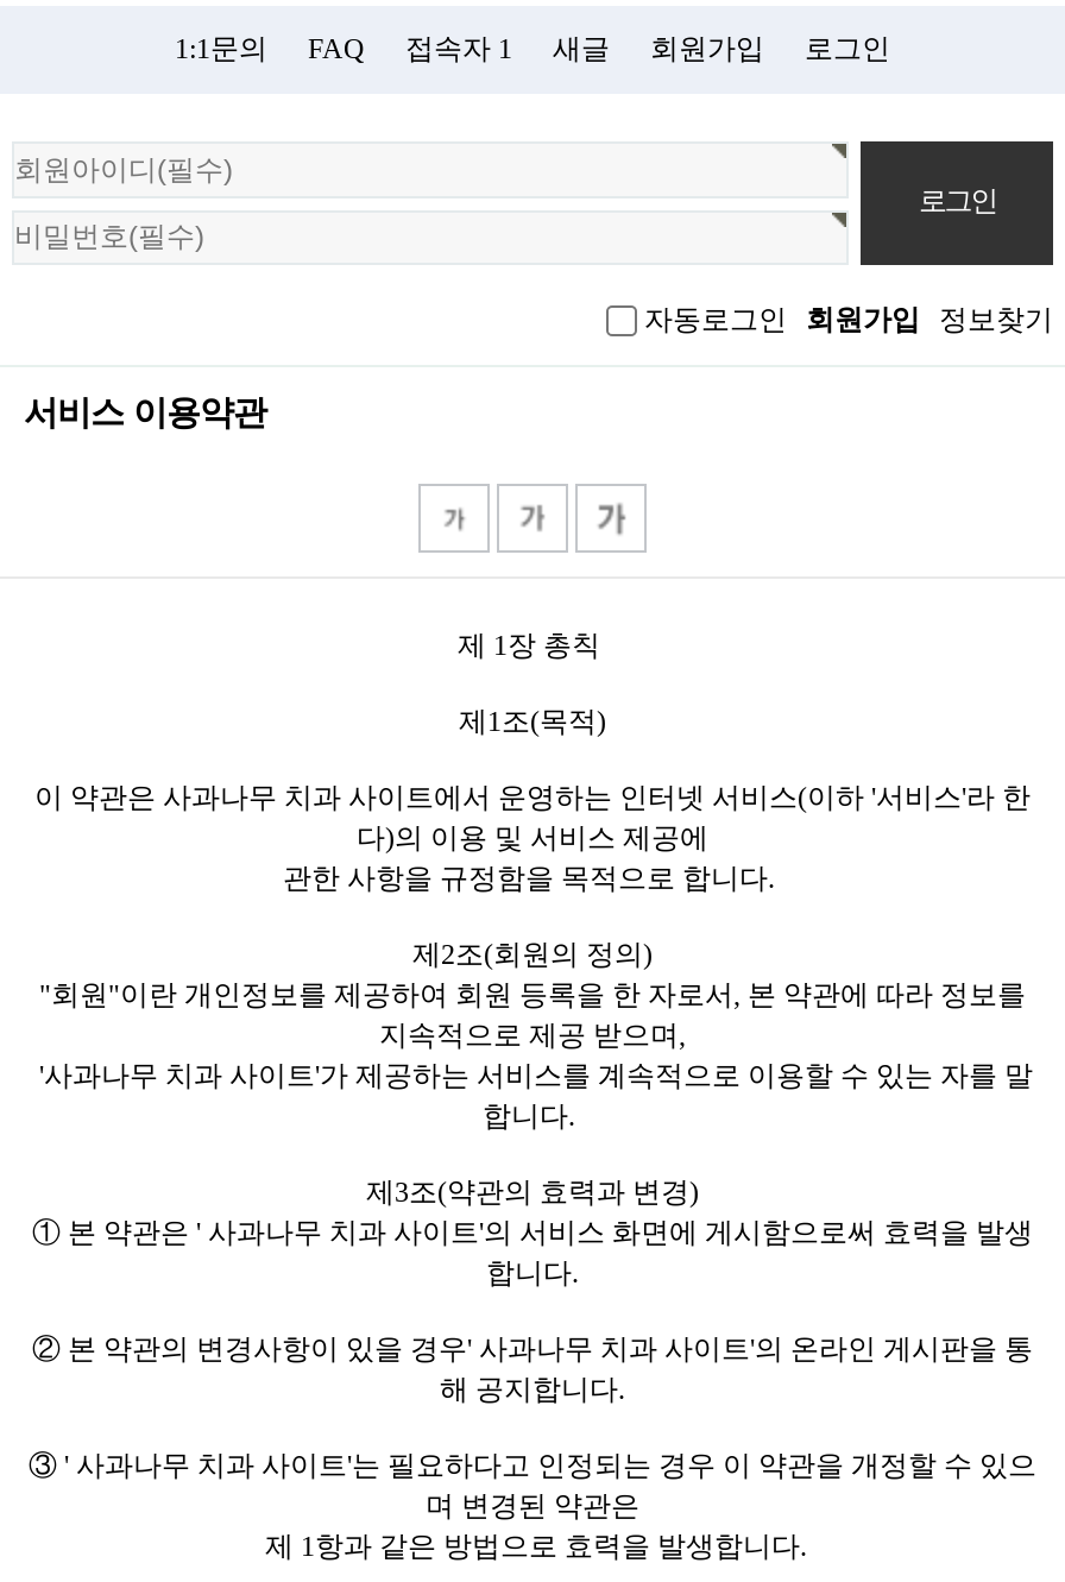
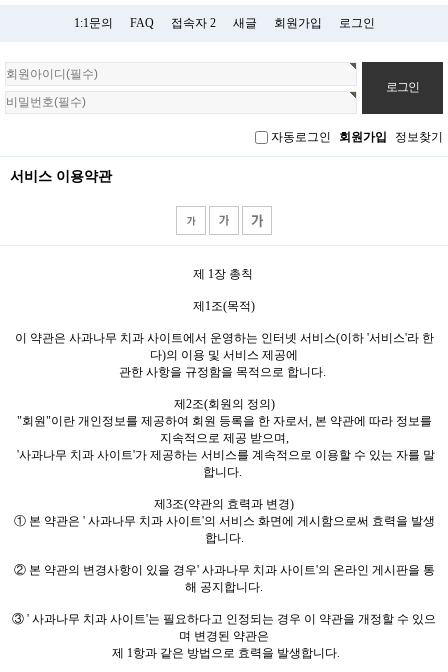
[405,32,512,65] 접속자 1 -> [170,16,215,30] 접속자 2

